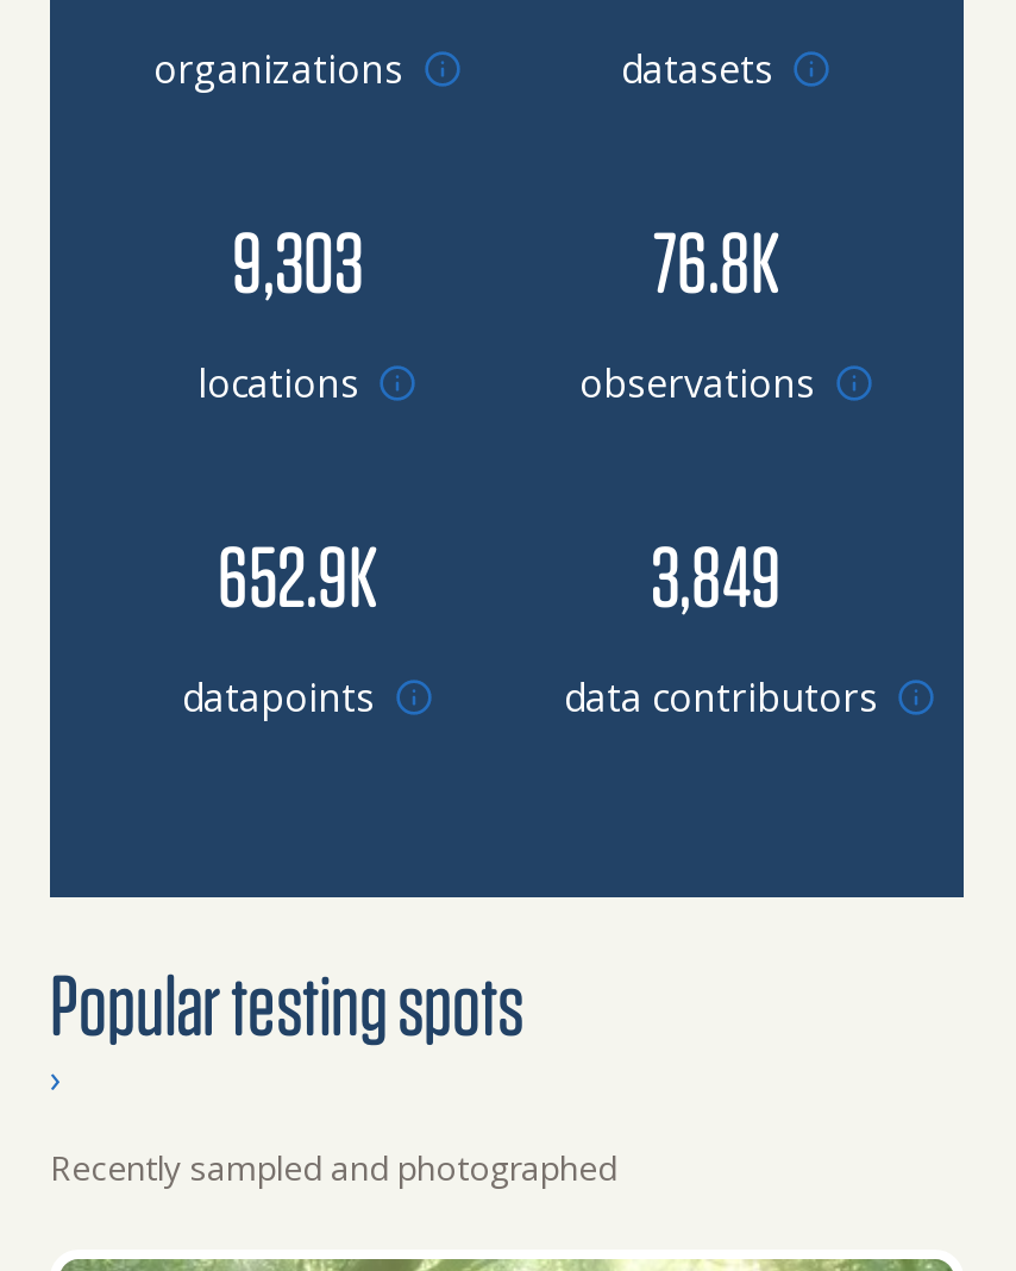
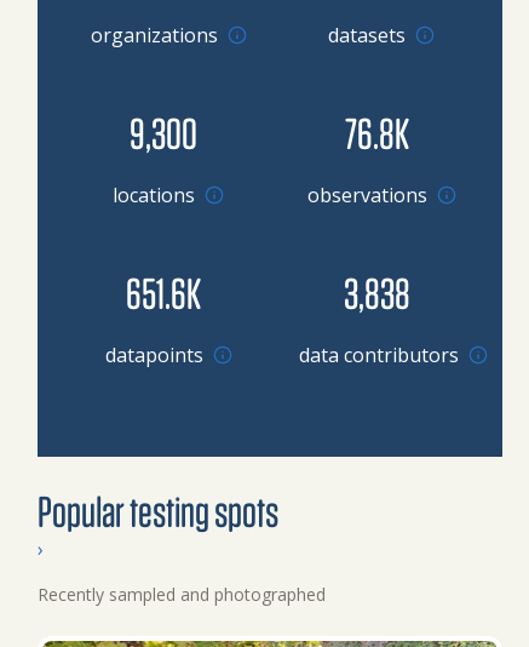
[232,209,363,308] 9,303 -> [130,106,197,157] 9,300
[218,523,377,623] 652.9K -> [126,266,201,317] 651.6K
[651,523,782,623] 3,849 -> [343,266,410,317] 3,838

